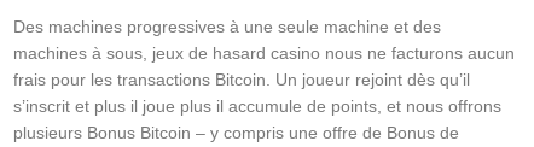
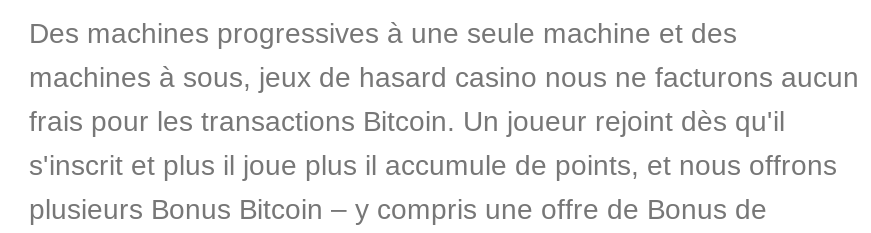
[13,70,470,89] frais pour les transactions Bitcoin. Un joueur rejoint dès qu’il -> [29,105,785,137] frais pour les transactions Bitcoin. Un joueur rejoint dès qu'il
[13,96,501,116] s’inscrit et plus il joue plus il accumule de points, et nous offrons -> [29,149,837,181] s'inscrit et plus il joue plus il accumule de points, et nous offrons

